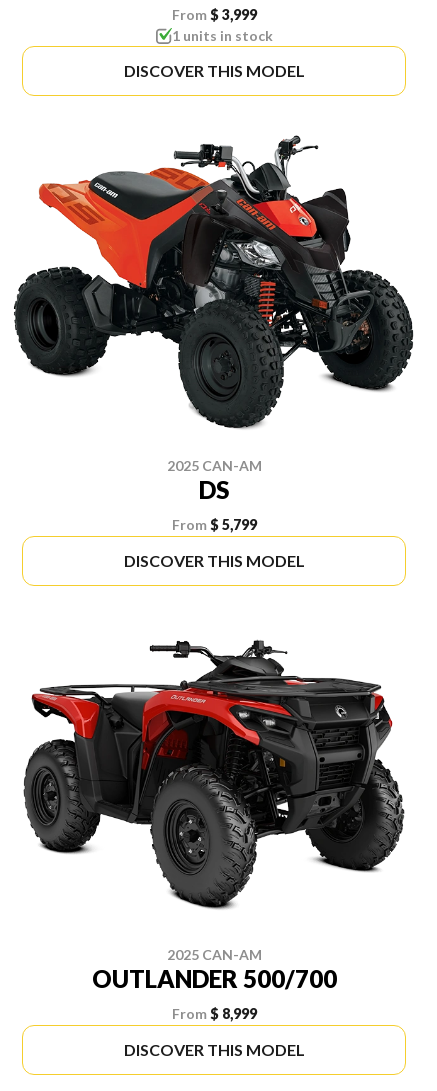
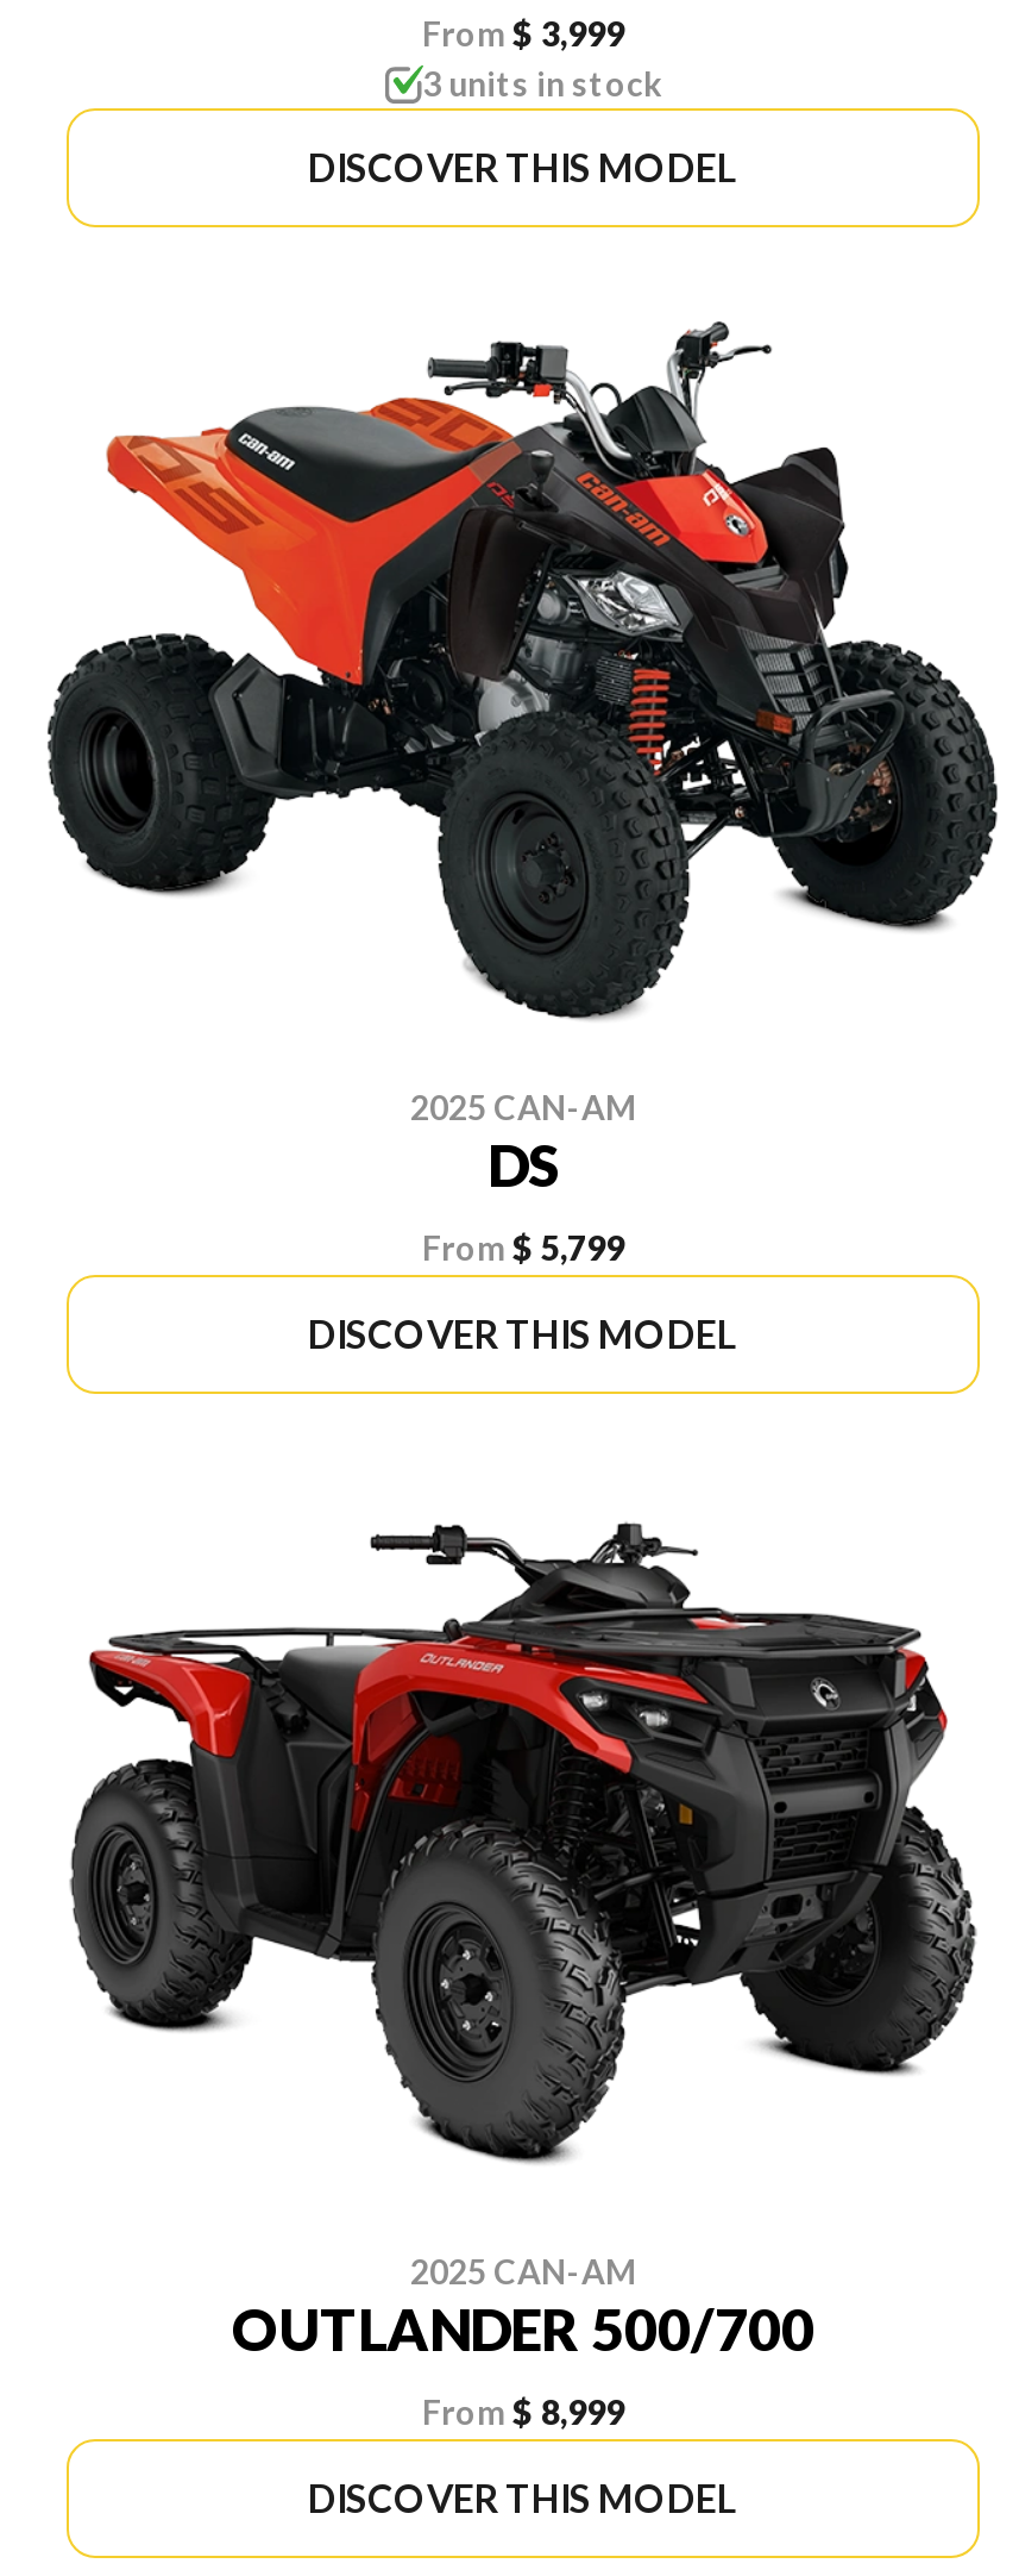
[171,27,272,44] 1 units in stock -> [422,64,662,104] 3 units in stock

